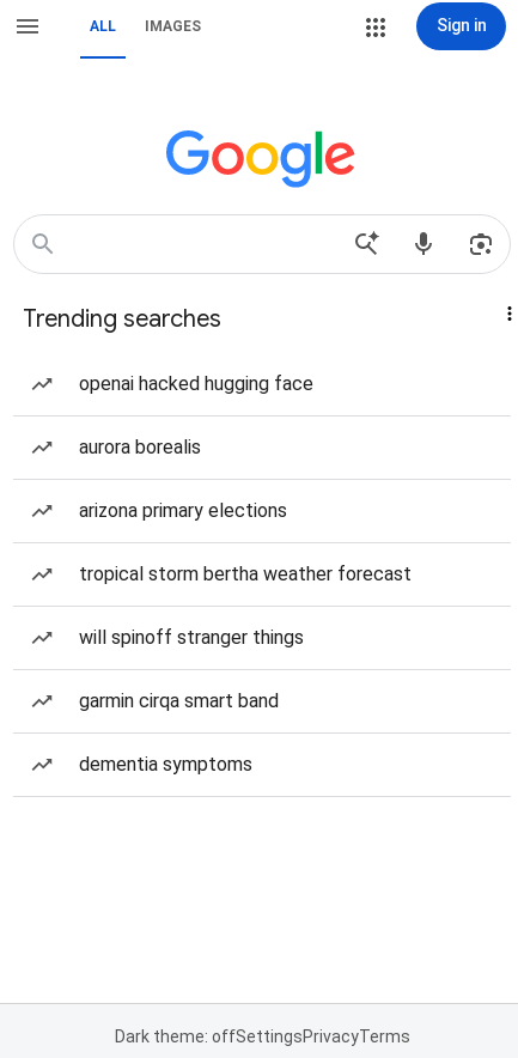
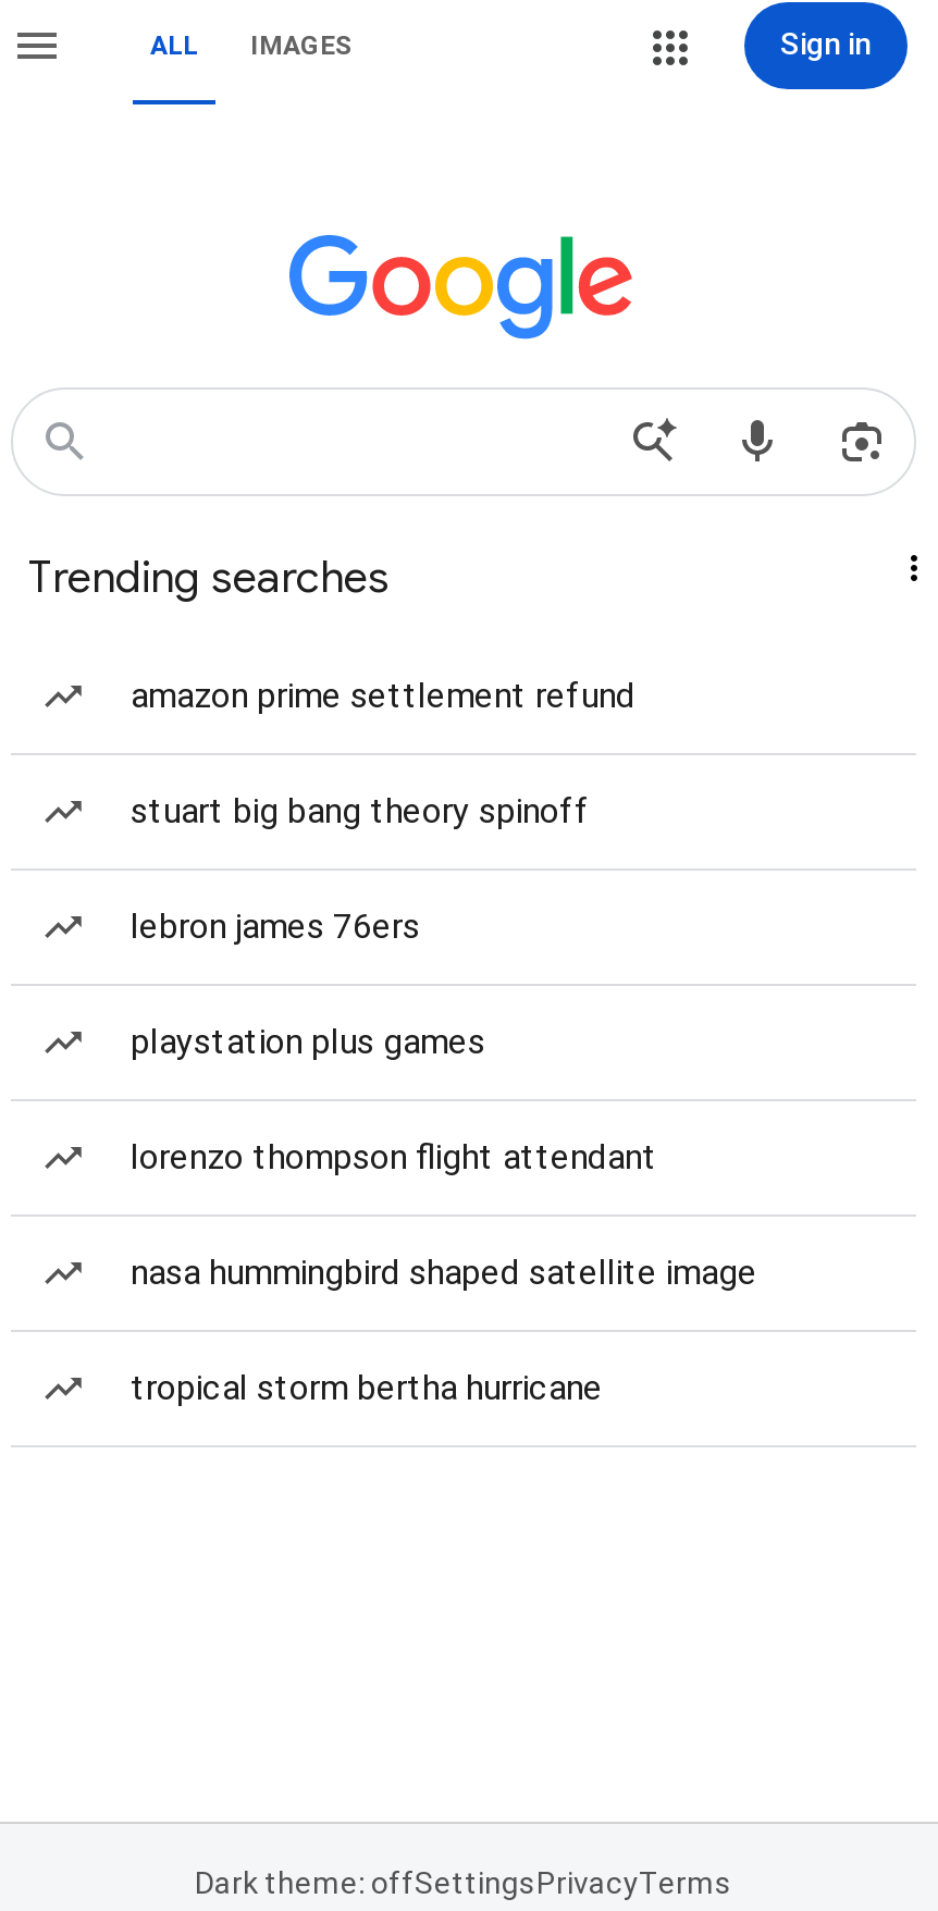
[79,372,313,395] openai hacked hugging face -> [131,675,635,716] amazon prime settlement refund
[79,436,201,458] aurora borealis -> [131,790,590,831] stuart big bang theory spinoff
[79,499,287,522] arizona primary elections -> [131,905,420,947] lebron james 76ers
[79,563,412,585] tropical storm bertha weather forecast -> [131,1021,485,1062] playstation plus games
[79,626,304,649] will spinoff stranger things -> [131,1136,657,1178] lorenzo thompson flight attendant
[79,689,279,712] garmin cirqa smart band -> [131,1252,757,1293] nasa hummingbird shaped satellite image
[79,753,252,776] dementia symptoms -> [131,1367,603,1408] tropical storm bertha hurricane

